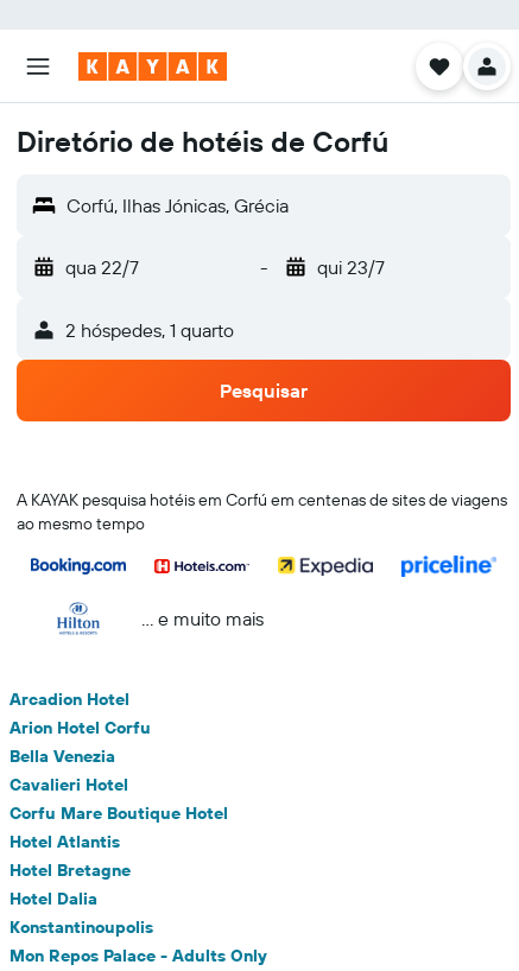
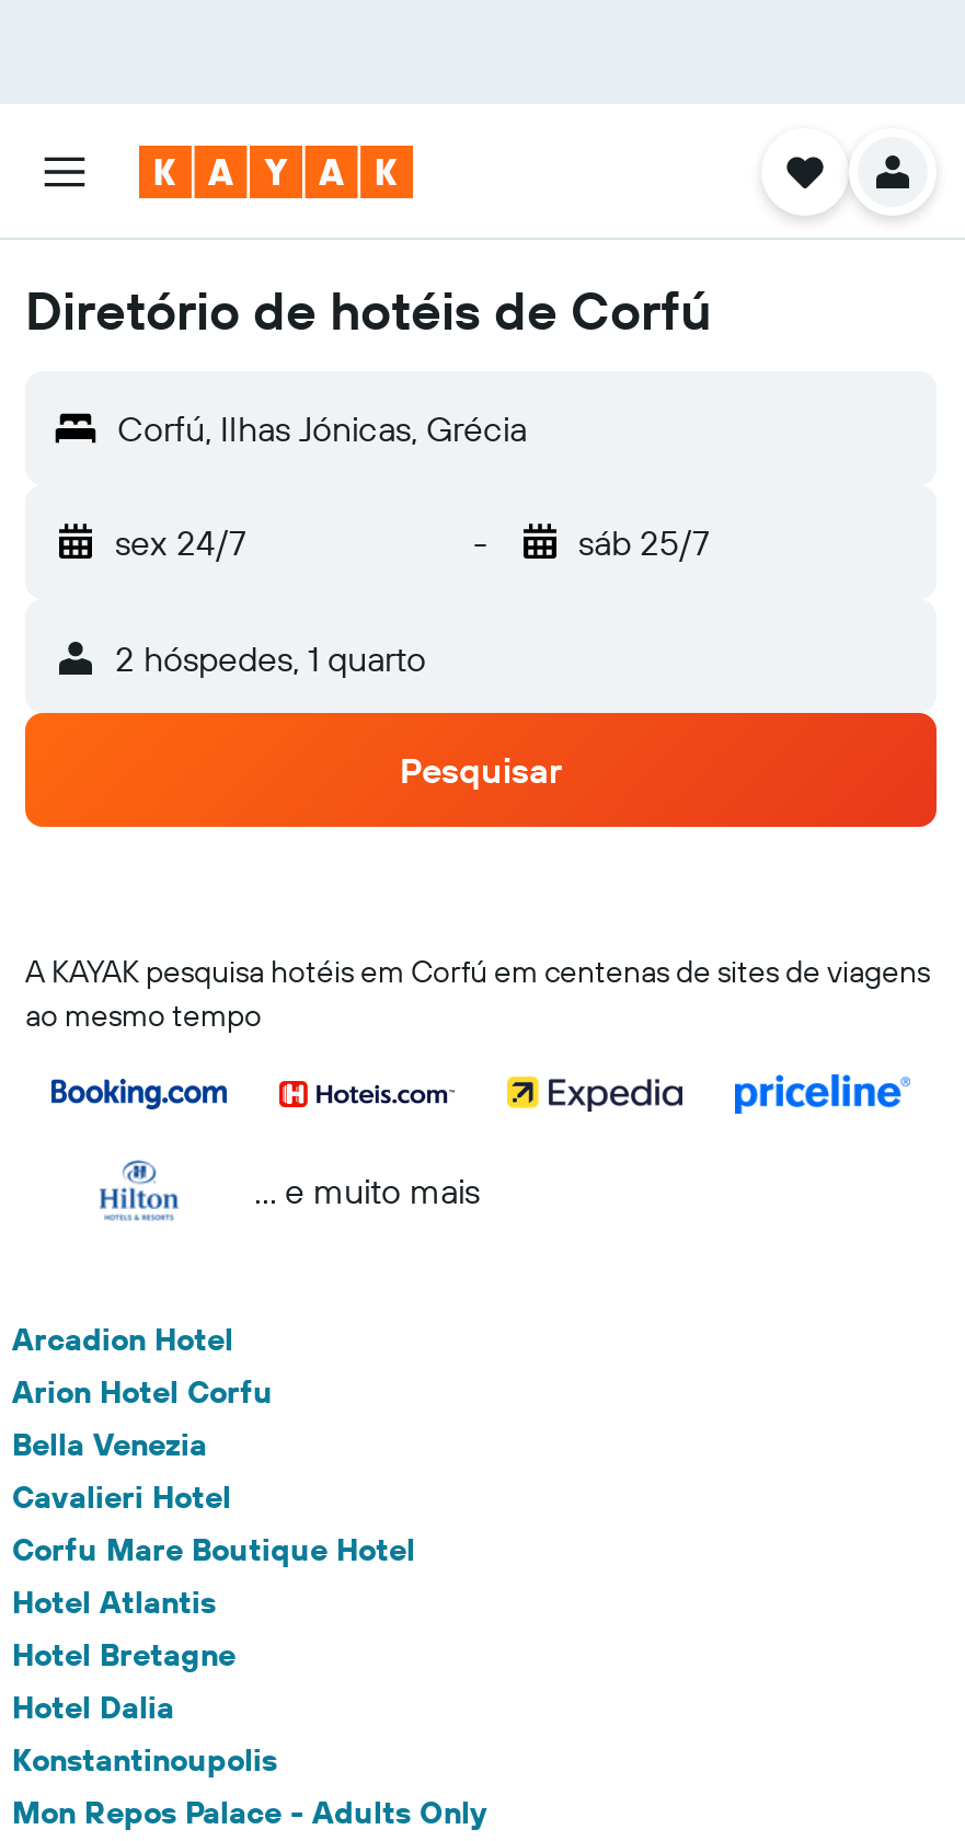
[65,255,139,279] qua 22/7 -> [115,520,246,564] sex 24/7
[317,255,384,279] qui 23/7 -> [578,520,710,564] sáb 25/7

